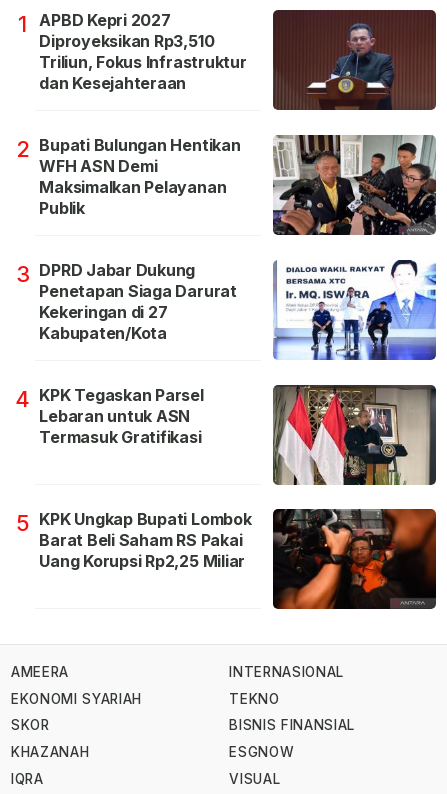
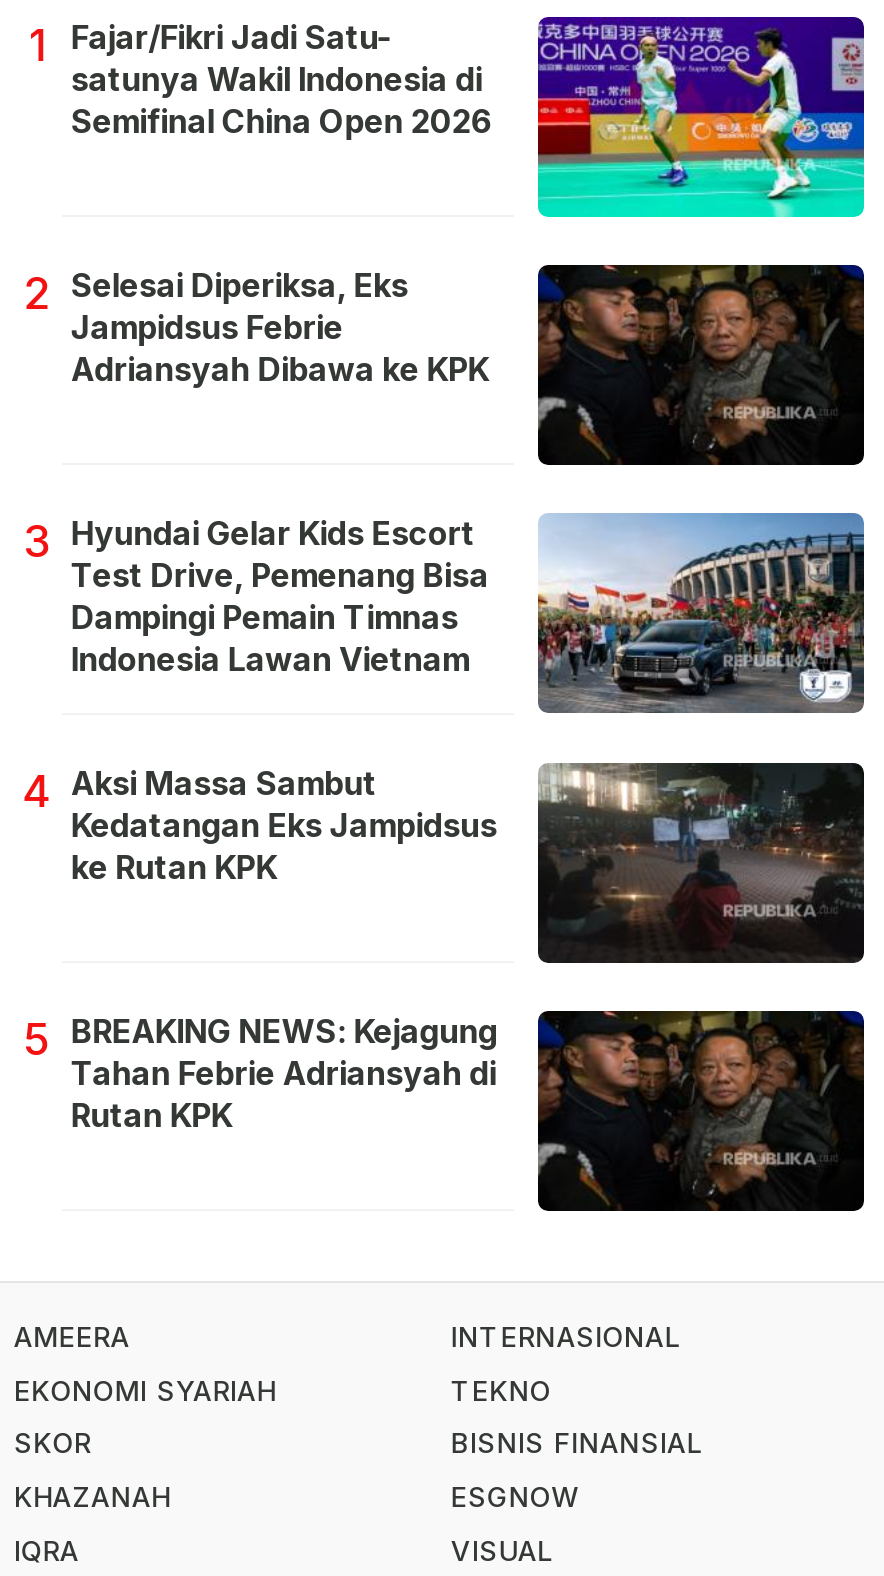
[39,9,437,111] [image] | APBD Kepri 2027 | Diproyeksikan Rp3,510 | Triliun, Fokus Infrastruktur | dan Kesejahteraan -> [71,15,866,219] [image] | Fajar/Fikri Jadi Satu- | satunya Wakil Indonesia di | Semifinal China Open 2026
[16,134,437,236] [image] | 2 Bupati Bulungan Hentikan | WFH ASN Demi | Maksimalkan Pelayanan | Publik -> [23,263,864,467] [image] | 2 Selesai Diperiksa, Eks | Jampidsus Febrie | Adriansyah Dibawa ke KPK
[16,259,437,361] [image] | 3 DPRD Jabar Dukung | Penetapan Siaga Darurat | Kekeringan di 27 | Kabupaten/Kota -> [23,511,866,715] [image] | 3 Hyundai Gelar Kids Escort | Test Drive, Pemenang Bisa | Dampingi Pemain Timnas | Indonesia Lawan Vietnam
[15,385,204,447] 4 KPK Tegaskan Parsel | Lebaran untuk ASN | Termasuk Gratifikasi -> [22,764,497,888] 4 Aksi Massa Sambut | Kedatangan Eks Jampidsus | ke Rutan KPK
[272,385,436,486] [image] -> [536,763,862,965] [image]
[16,508,437,610] [image] | 5 KPK Ungkap Bupati Lombok | Barat Beli Saham RS Pakai | Uang Korupsi Rp2,25 Miliar -> [23,1009,866,1213] [image] | 5 BREAKING NEWS: Kejagung | Tahan Febrie Adriansyah di | Rutan KPK

